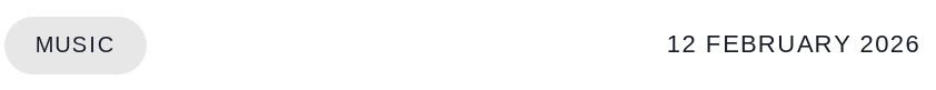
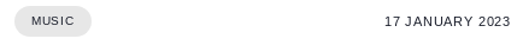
[667,30,921,57] 12 FEBRUARY 2026 -> [384,14,511,28] 17 JANUARY 2023

